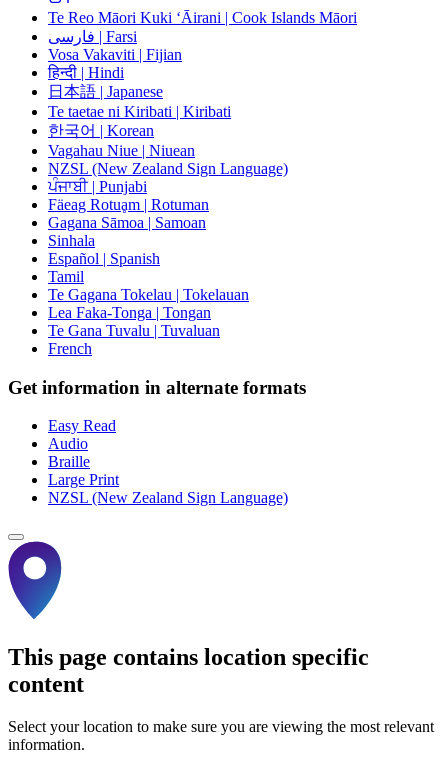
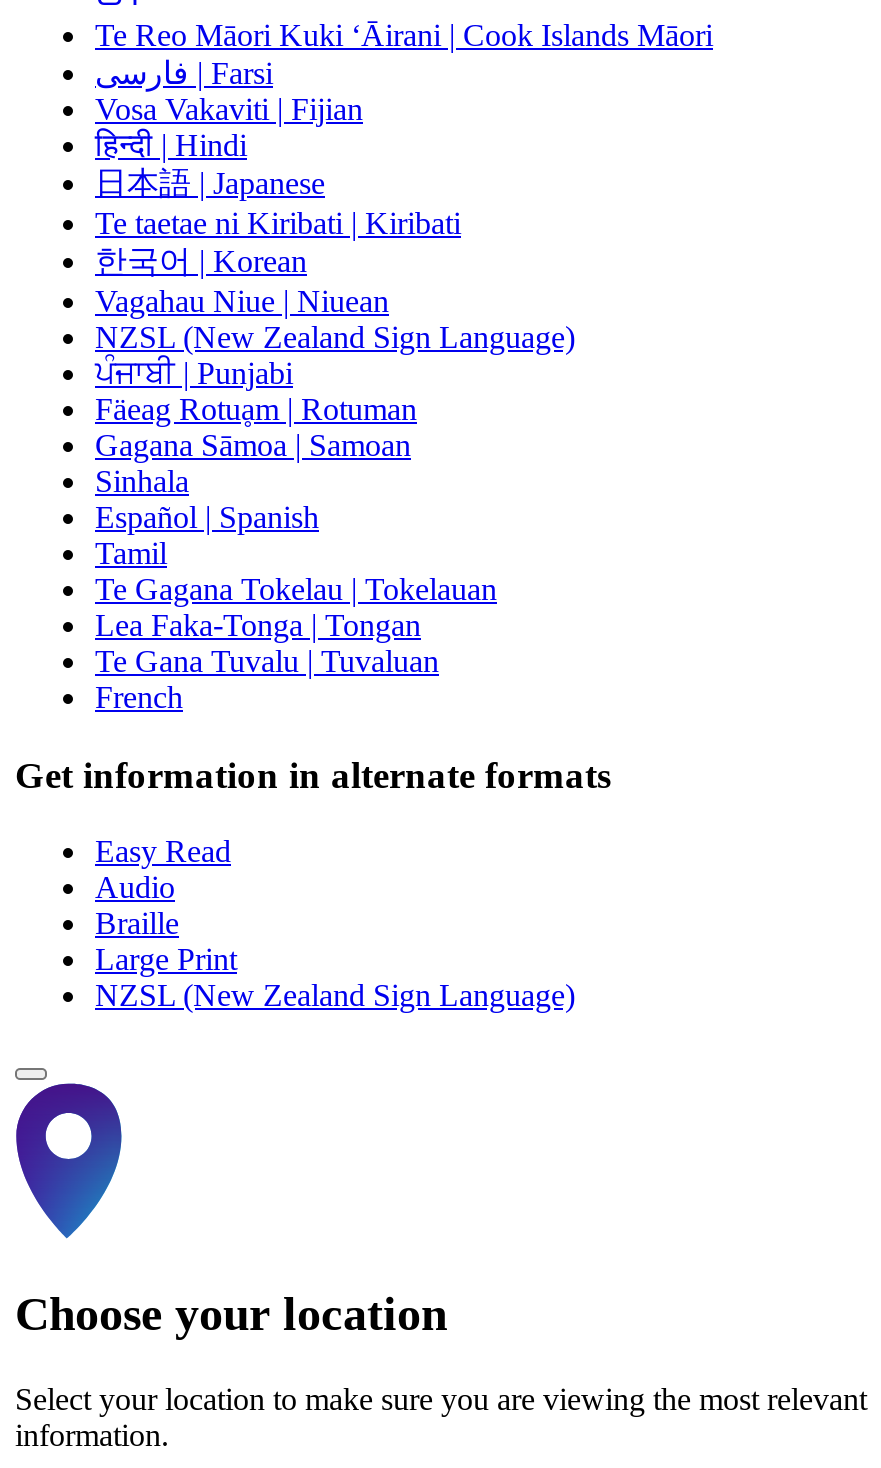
[8,644,369,697] This page contains location specific | content -> [15,1288,447,1340] Choose your location

